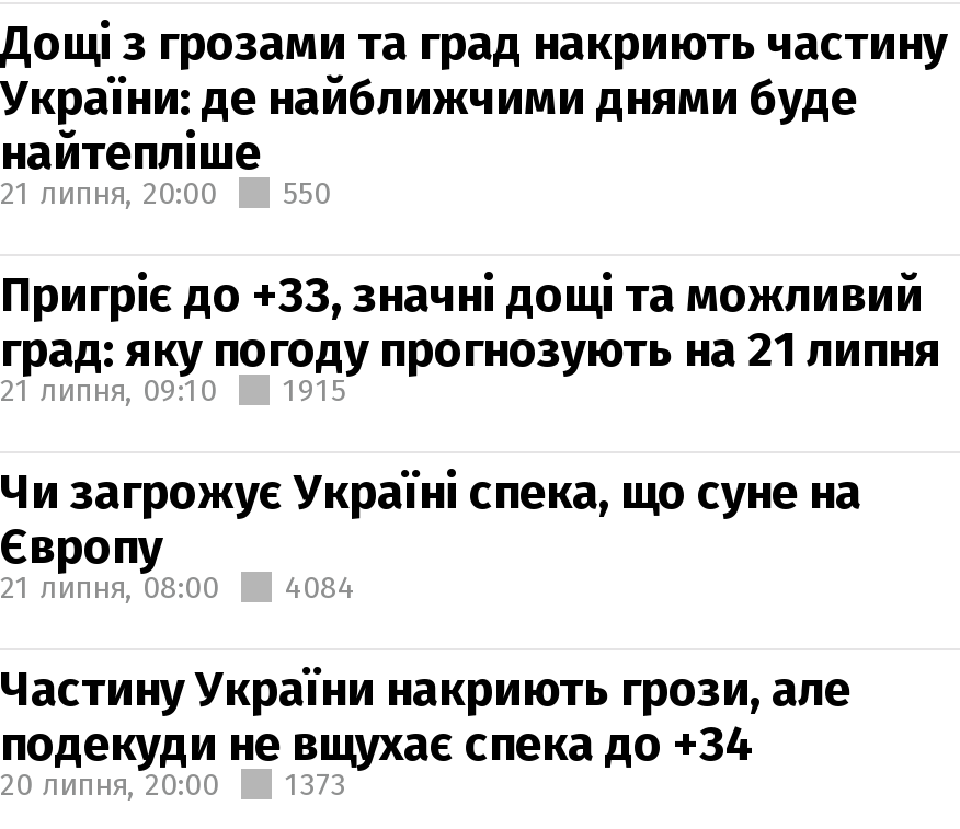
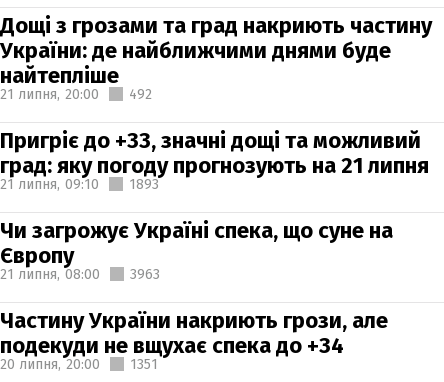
[0,174,331,211] 21 липня, 20:00 550 -> [0,85,152,102] 21 липня, 20:00 492
[283,371,346,408] 1915 -> [129,175,159,192] 1893
[0,568,355,606] 21 липня, 08:00 4084 -> [0,265,160,282] 21 липня, 08:00 3963
[0,765,346,803] 20 липня, 20:00 1373 -> [0,355,158,372] 20 липня, 20:00 1351

